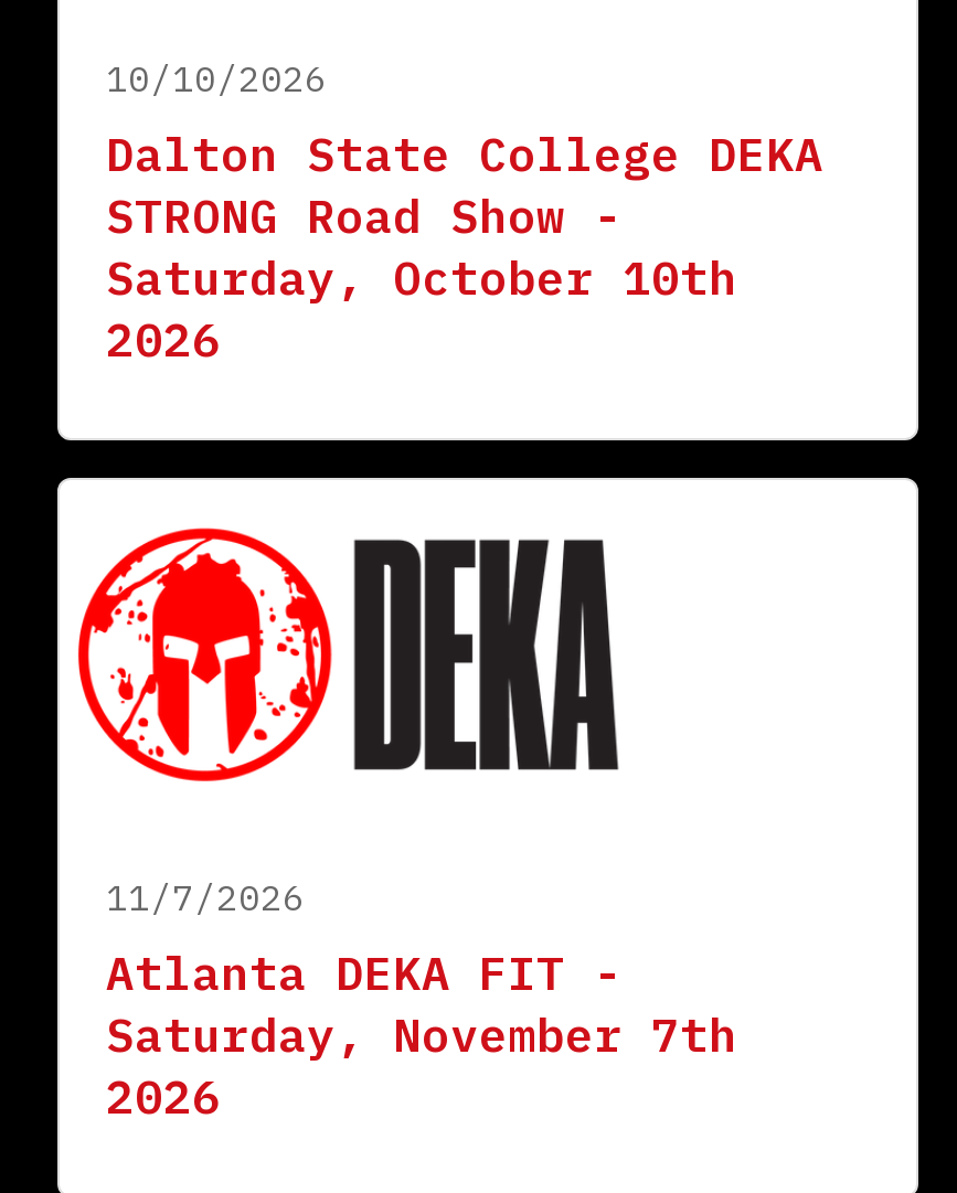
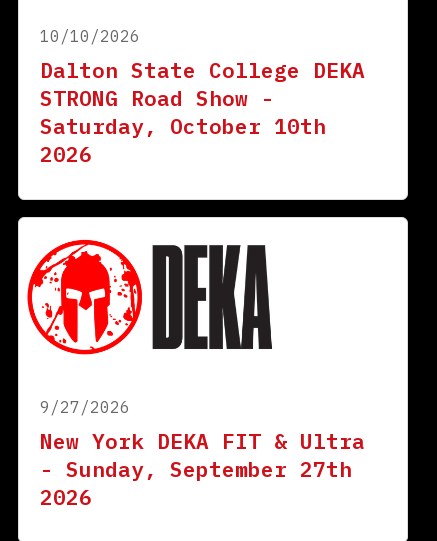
[106,875,737,1065] 11/7/2026 | Atlanta DEKA FIT - | Saturday, November 7th -> [40,397,365,483] 9/27/2026 | New York DEKA FIT & Ultra | - Sunday, September 27th

